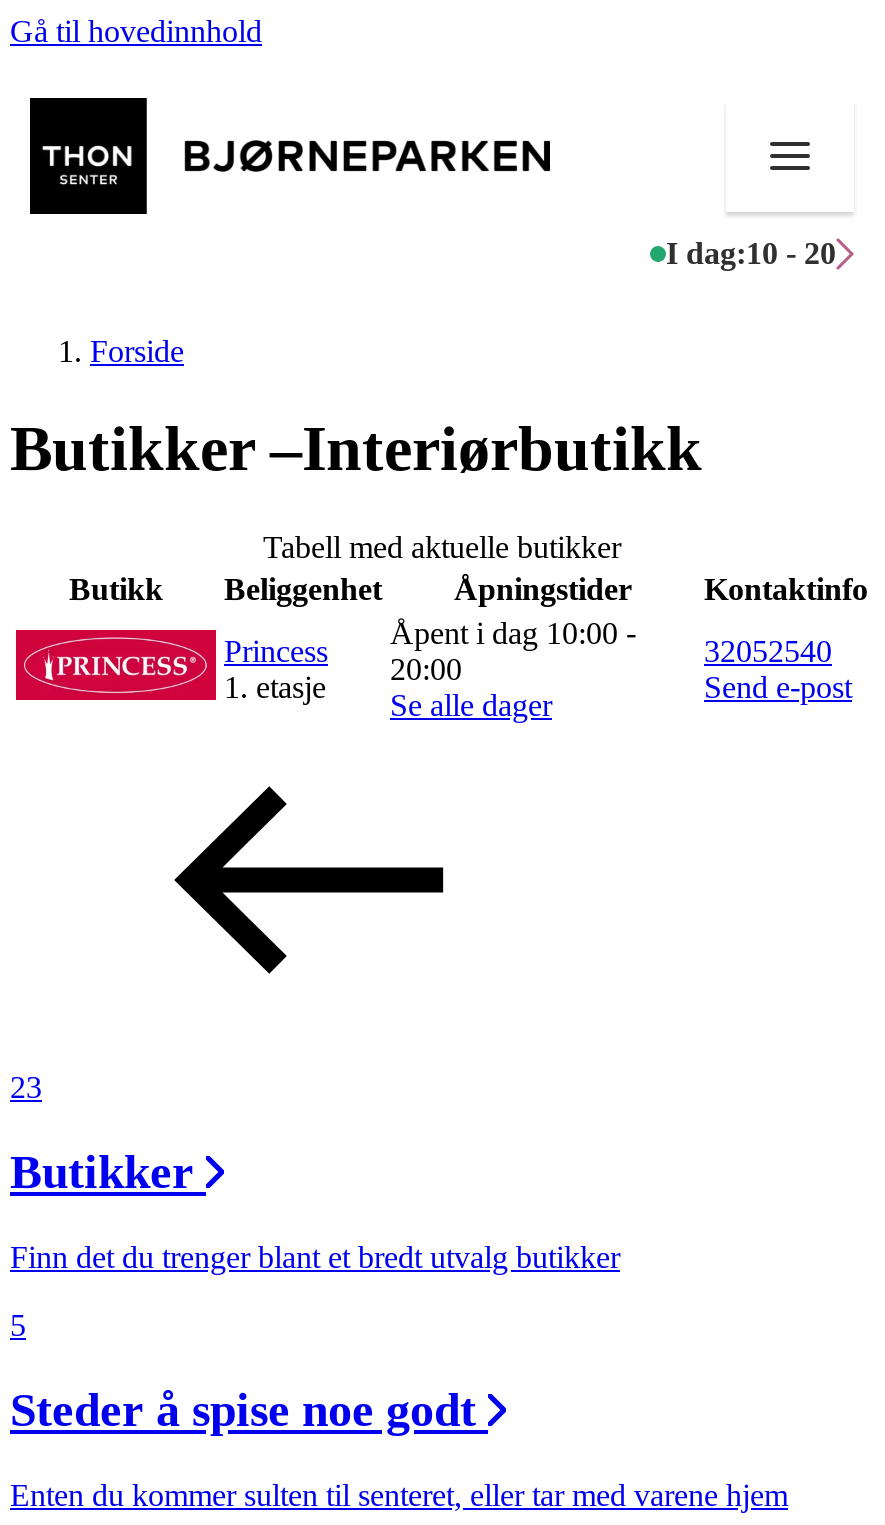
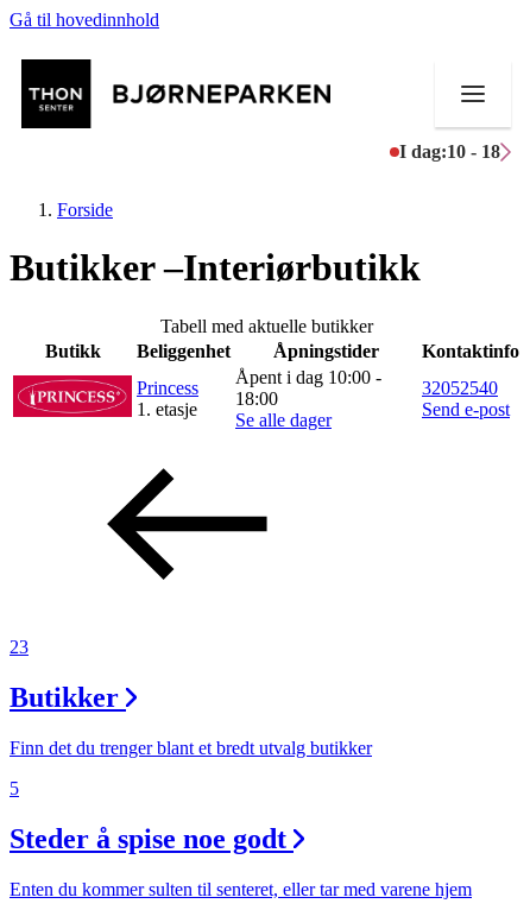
[666,236,836,270] I dag:10 - 20 -> [399,141,500,162] I dag:10 - 18
[390,652,462,686] 20:00 -> [235,388,278,409] 18:00

